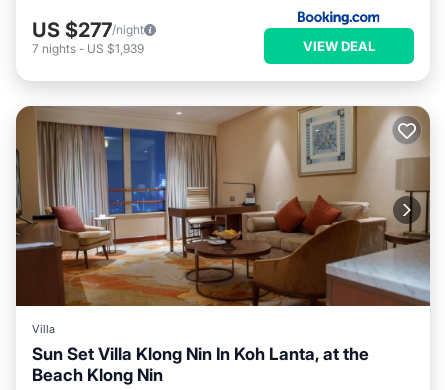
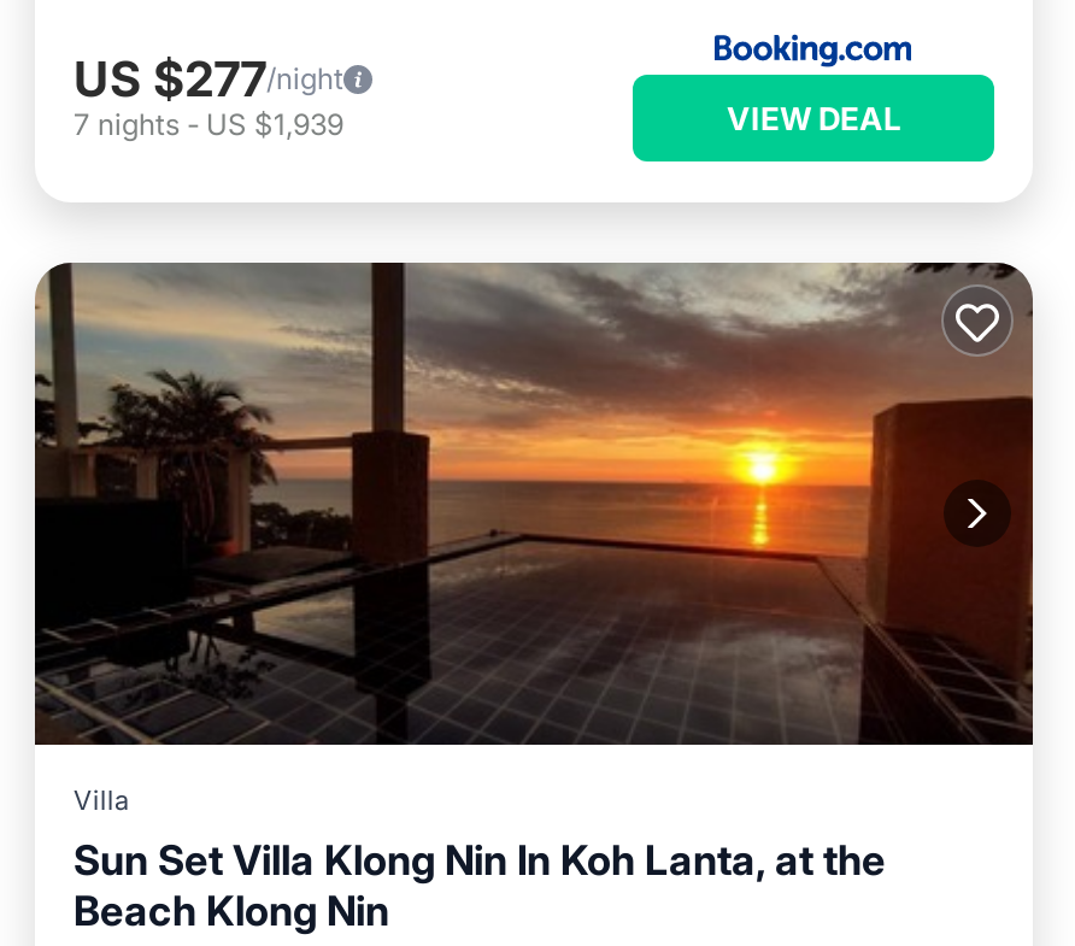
[15,106,430,307] [image] -> [33,260,1035,747] [image]

